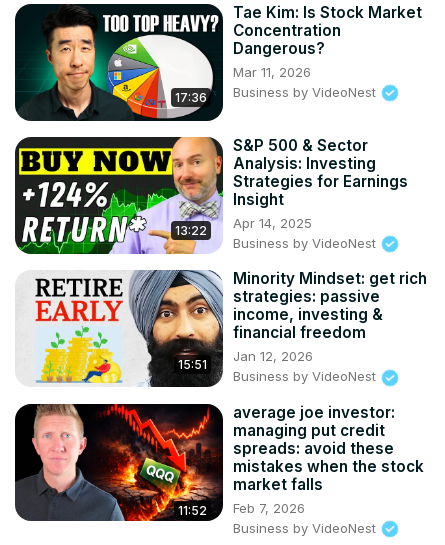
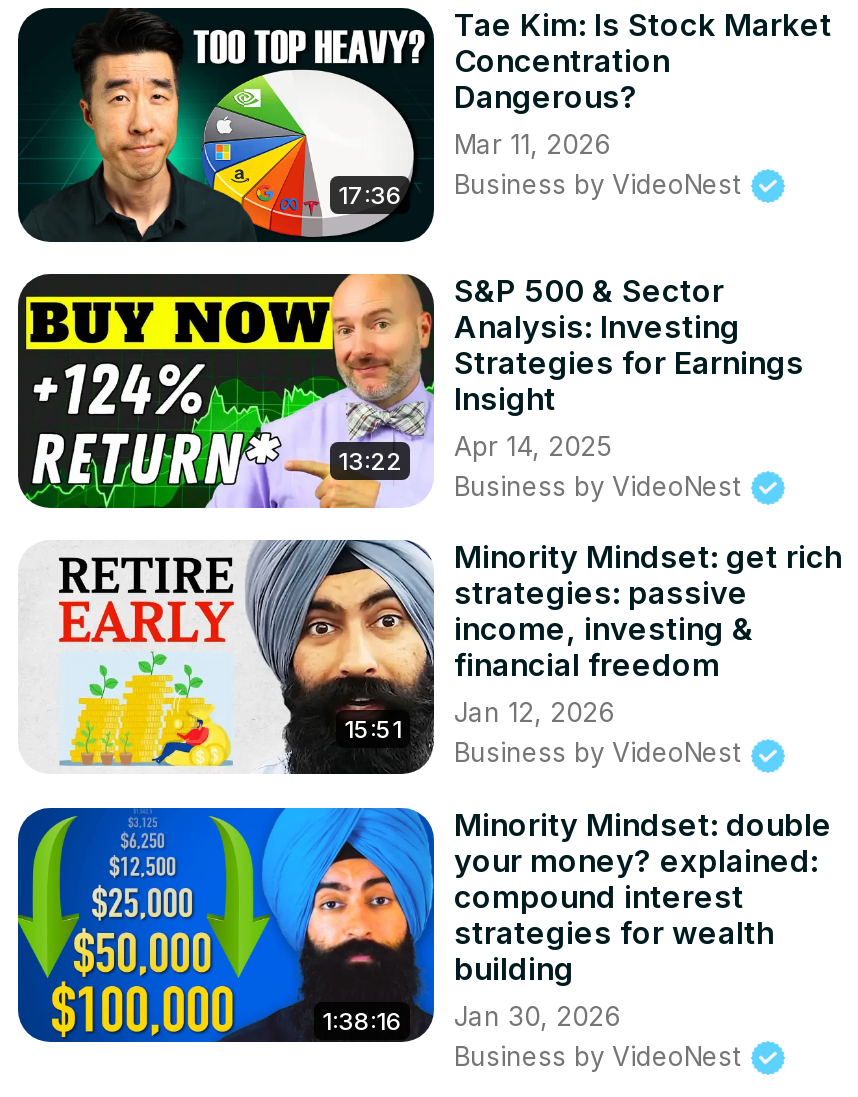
[14,403,219,522] [image] | 11:52 -> [16,806,426,1044] [image] | 1:38:16
[233,403,424,516] average joe investor: | managing put credit | spreads: avoid these | mistakes when the stock | market falls | Feb 7, 2026 -> [454,805,832,1031] Minority Mindset: double | your money? explained: | compound interest | strategies for wealth | building | Jan 30, 2026

